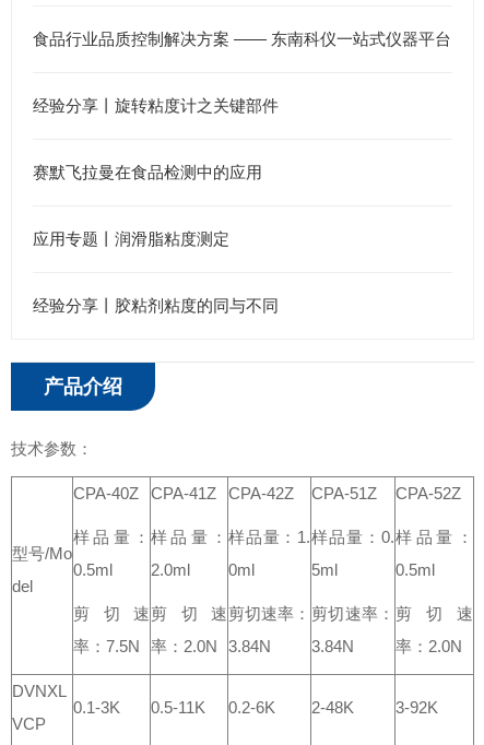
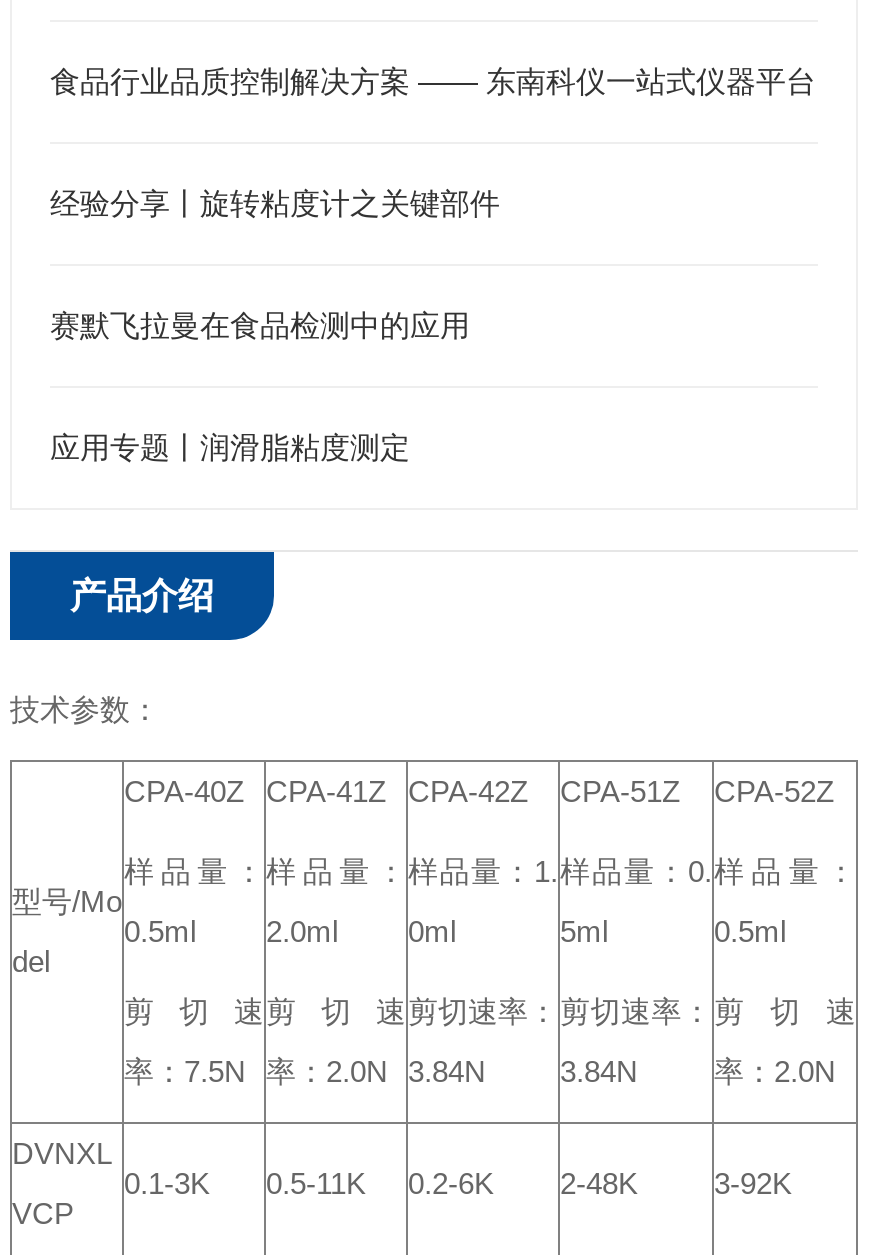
[33,296,279,315] 经验分享丨胶粘剂粘度的同与不同 -> none

